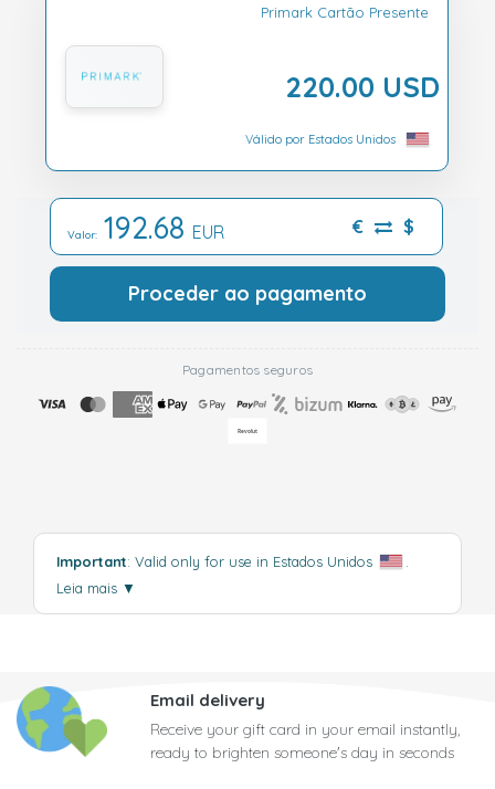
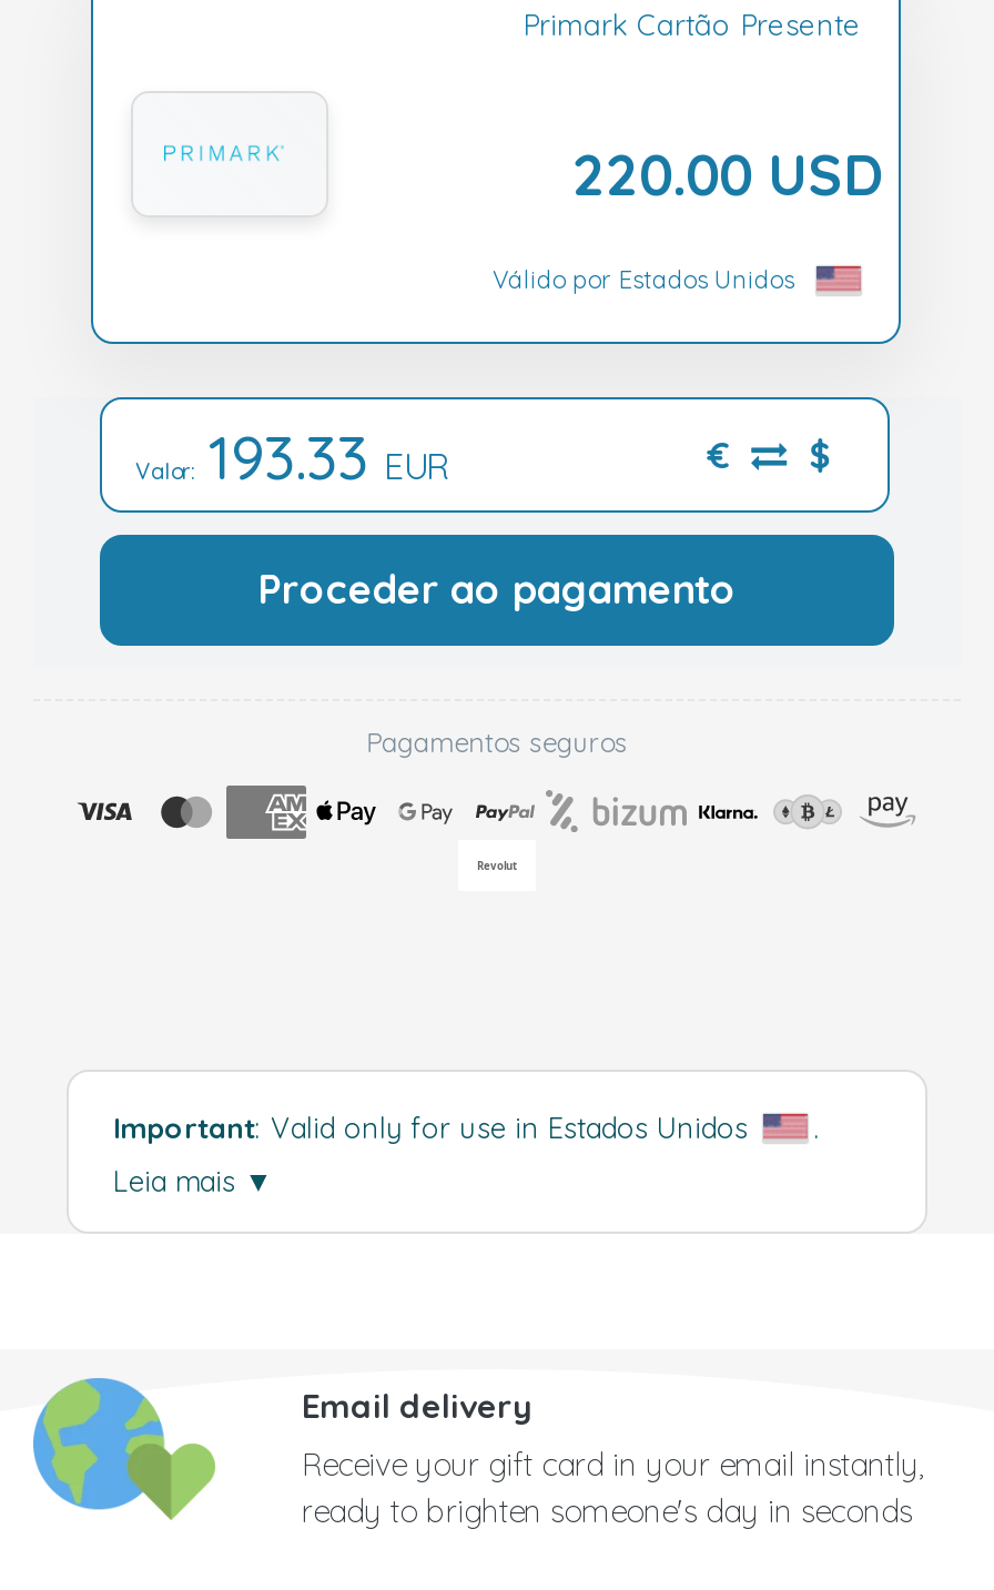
[67,209,224,246] Valor: 192.68 EUR -> [135,419,448,495] Valor: 193.33 EUR

